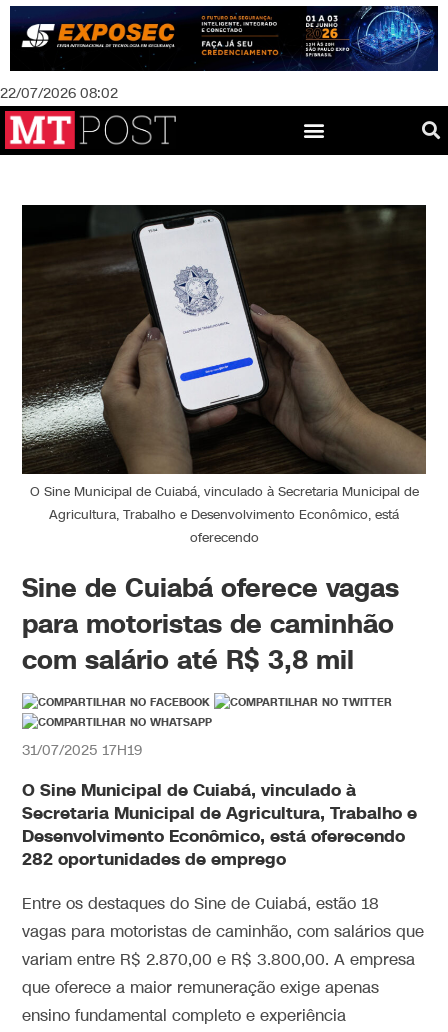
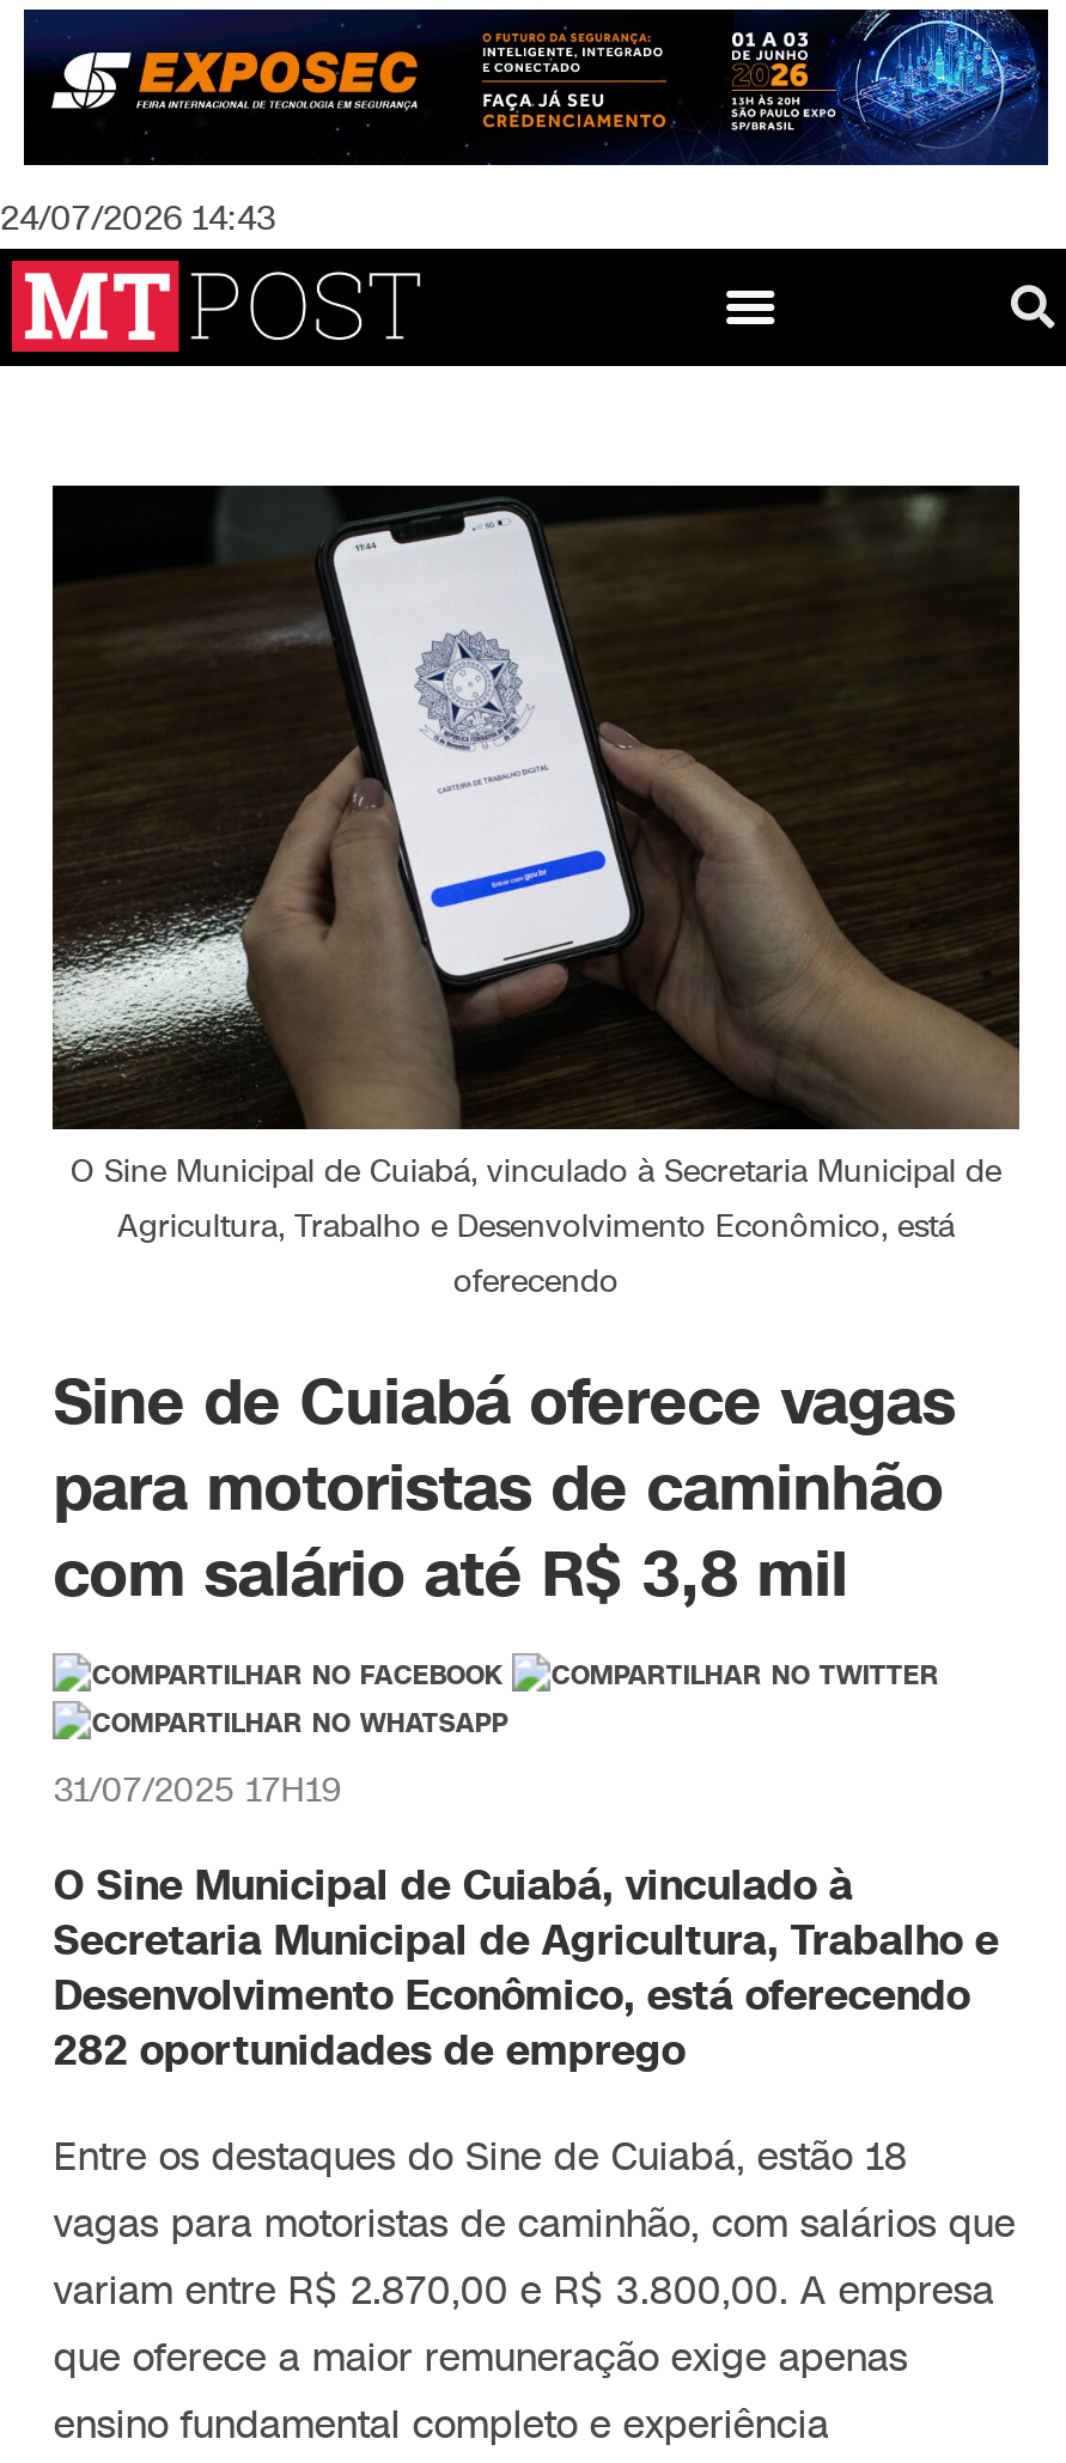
[0,84,118,103] 22/07/2026 08:02 -> [0,197,275,242] 24/07/2026 14:43

